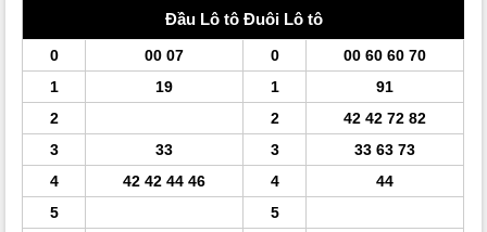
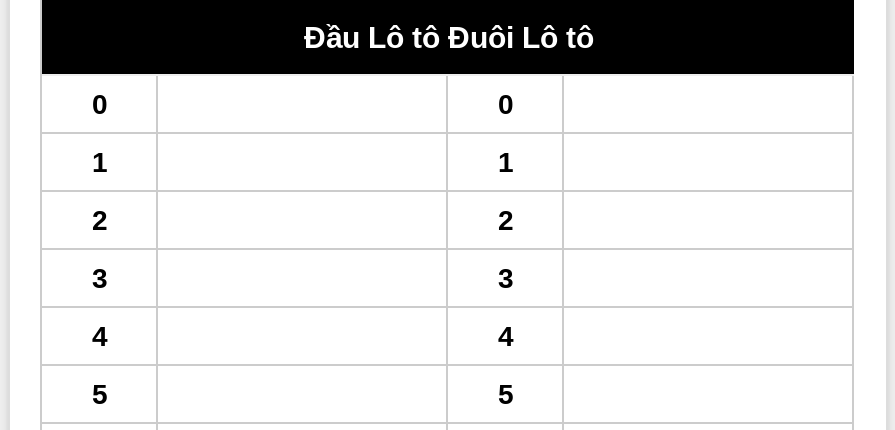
[145,47,184,64] 00 07 -> none
[344,47,427,64] 00 60 60 70 -> none
[156,78,173,96] 19 -> none
[377,78,394,96] 91 -> none
[344,110,427,127] 42 42 72 82 -> none
[156,141,173,159] 33 -> none
[355,141,416,159] 33 63 73 -> none
[123,173,206,190] 42 42 44 46 -> none
[377,173,394,190] 44 -> none

